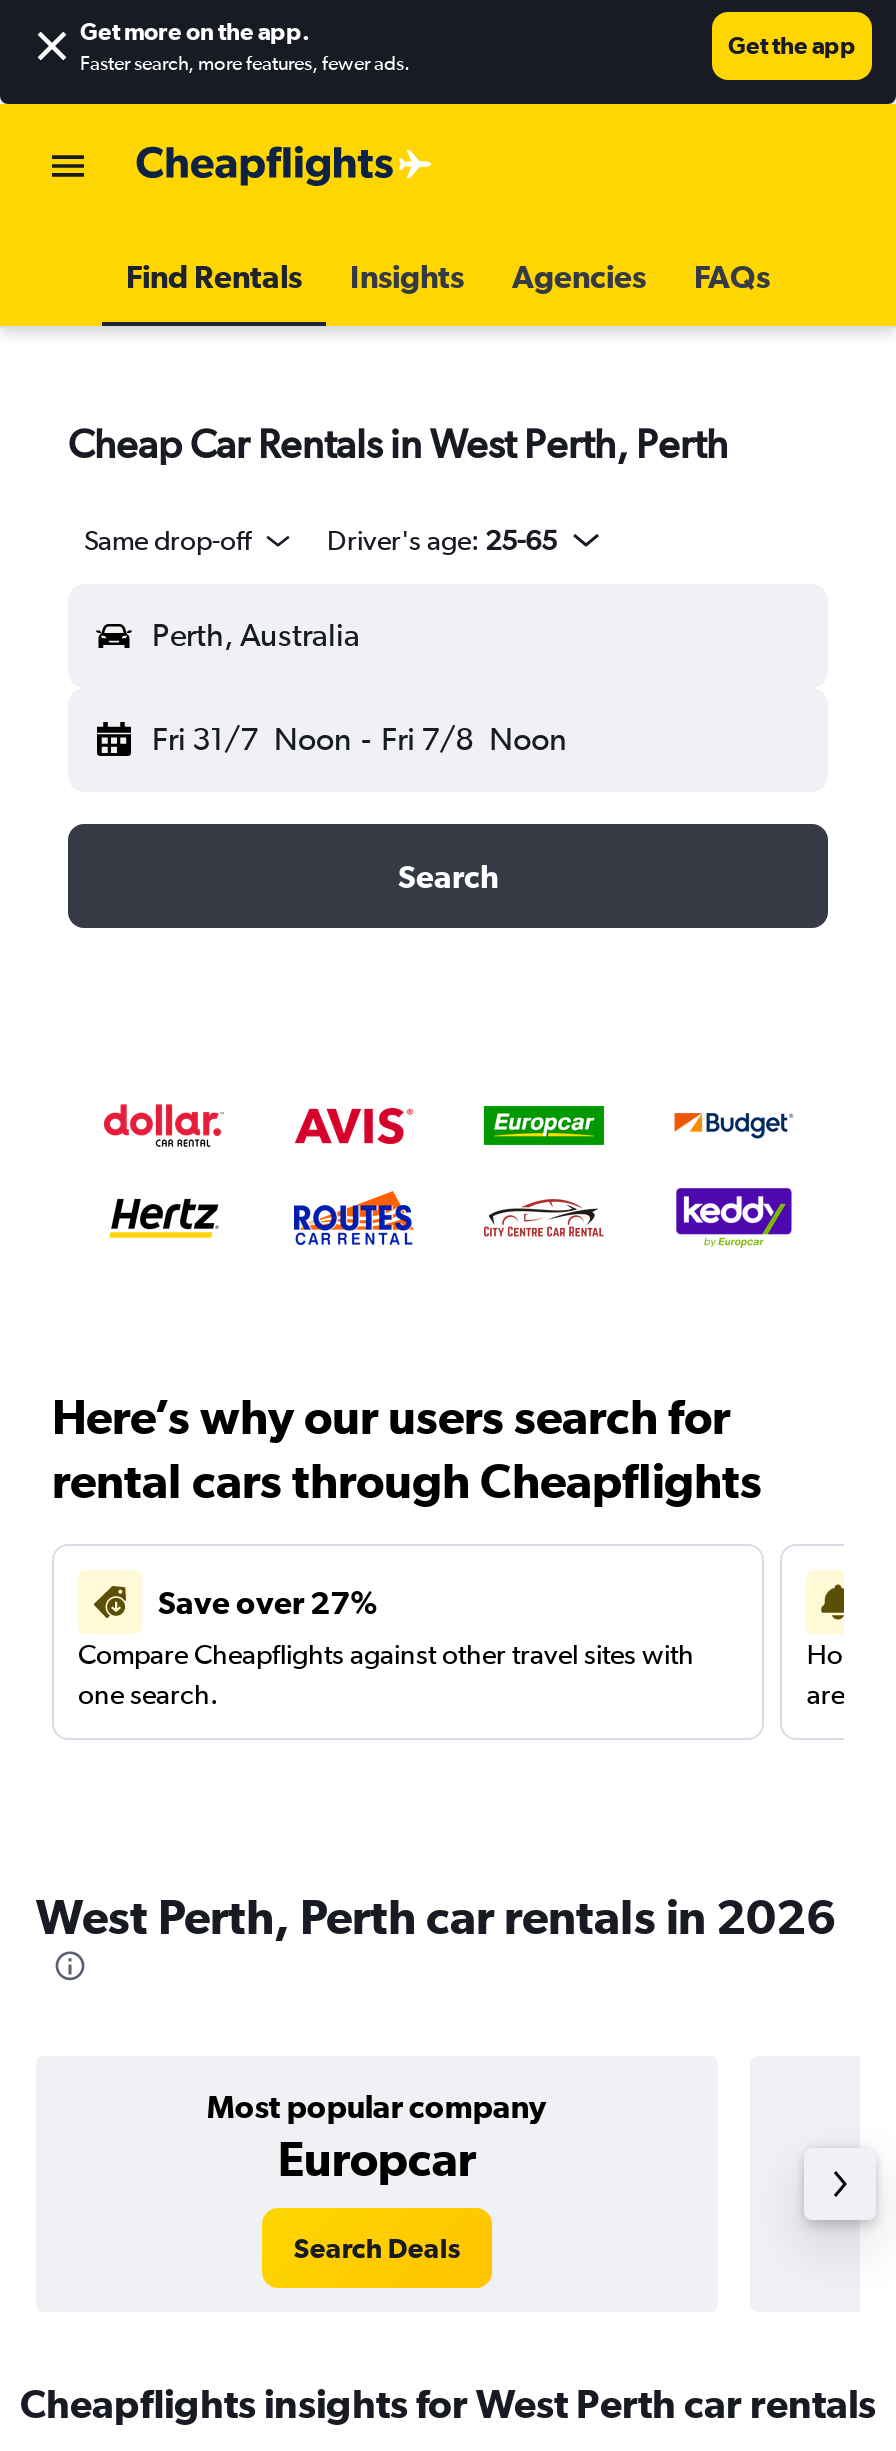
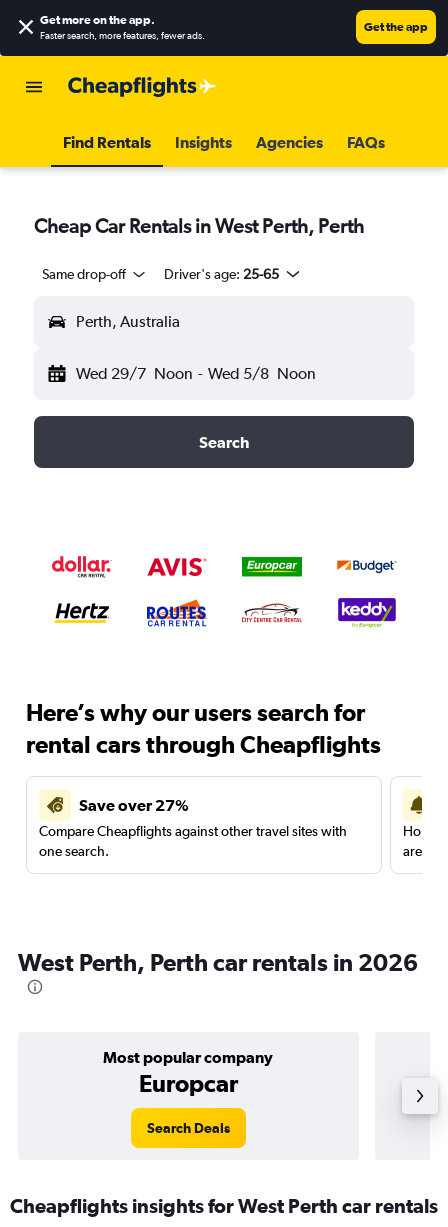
[152,720,567,758] Fri 31/7 Noon - Fri 7/8 Noon -> [76,364,316,383] Wed 29/7 Noon - Wed 5/8 Noon

